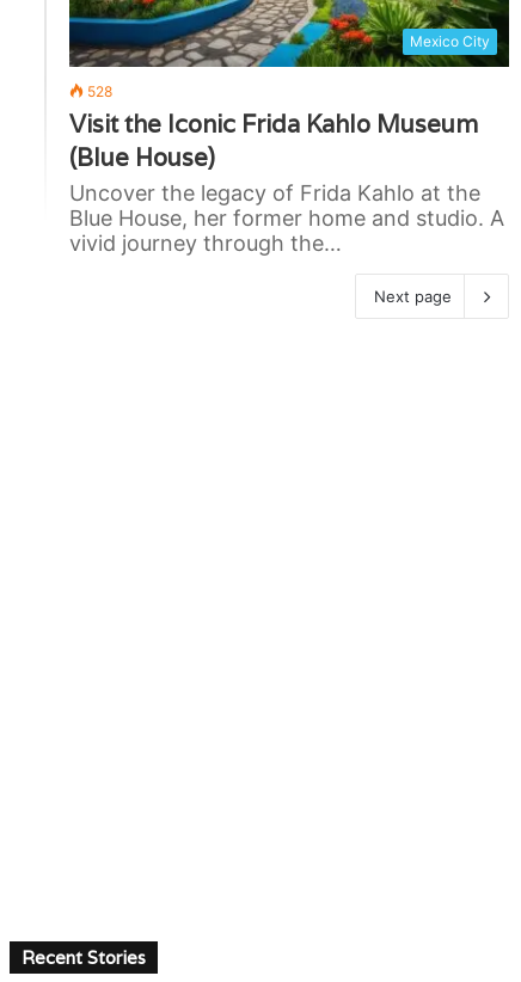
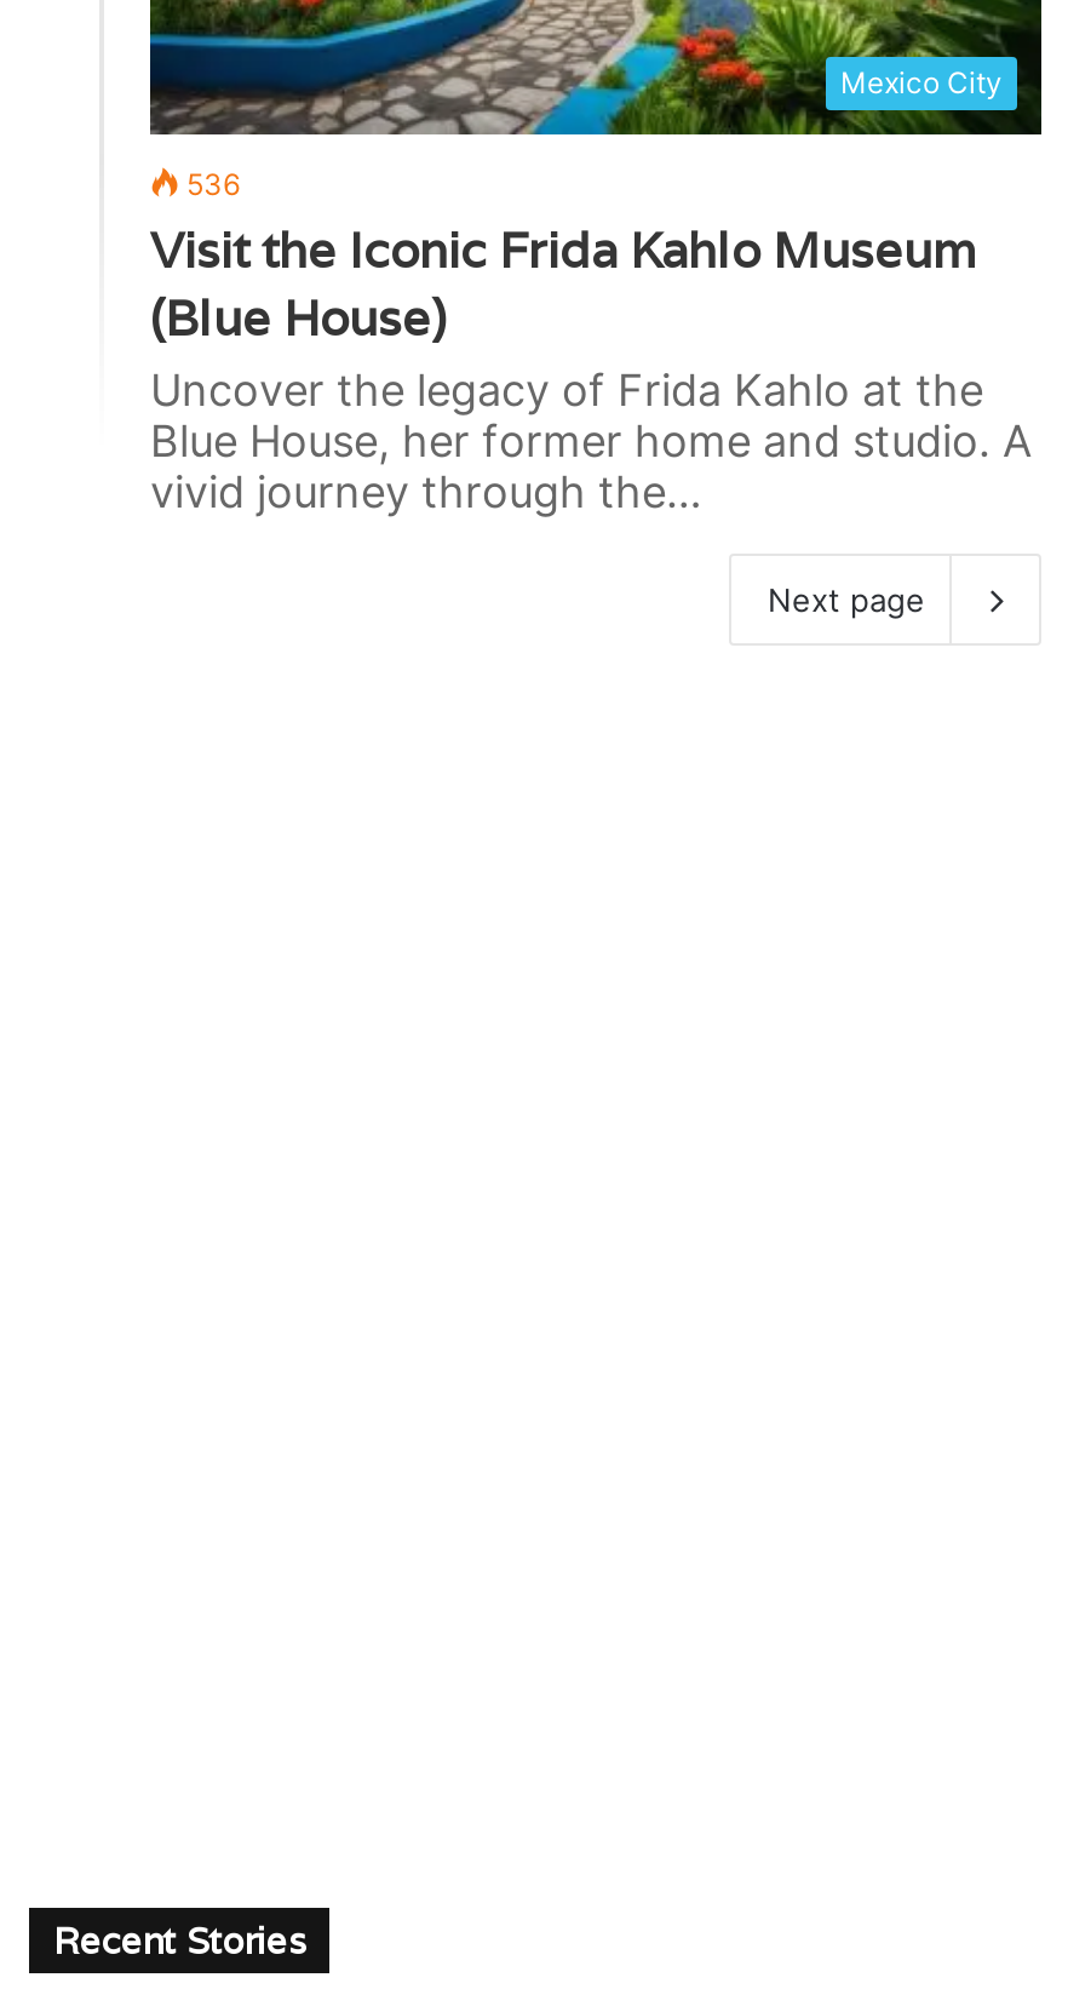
[84,82,112,100] 528 -> [179,167,240,203] 536

